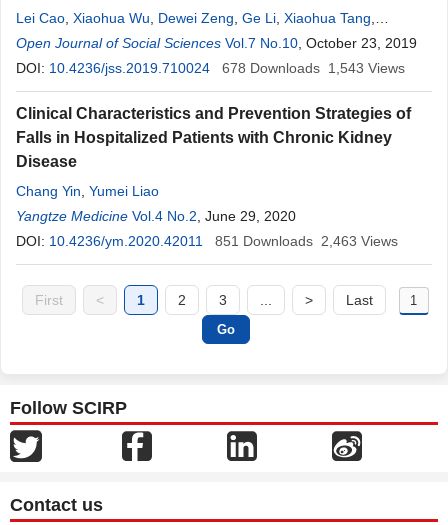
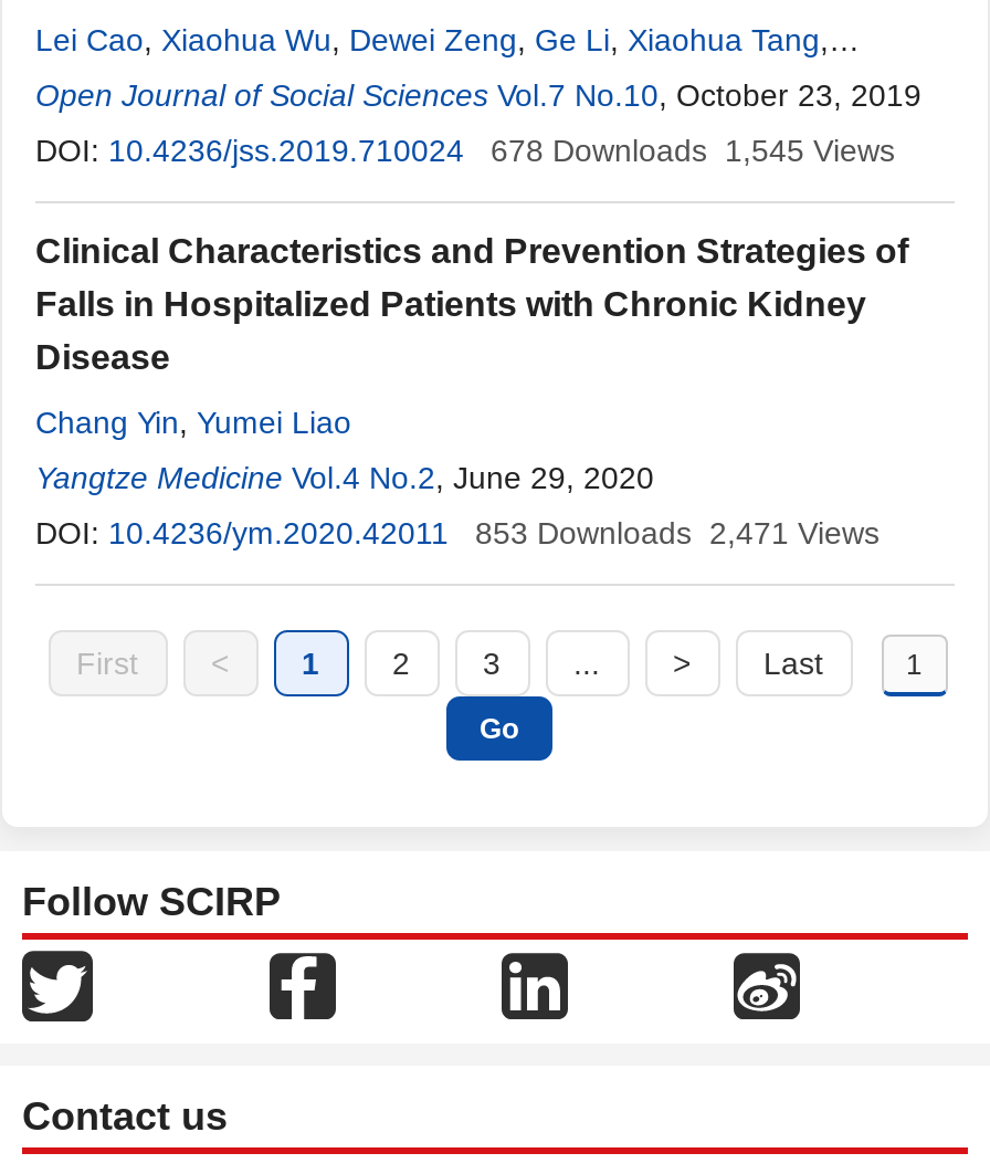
[222,60,405,76] 678 Downloads 1,543 Views -> [491,133,895,168] 678 Downloads 1,545 Views
[215,233,398,249] 851 Downloads 2,463 Views -> [475,515,880,551] 853 Downloads 2,471 Views

